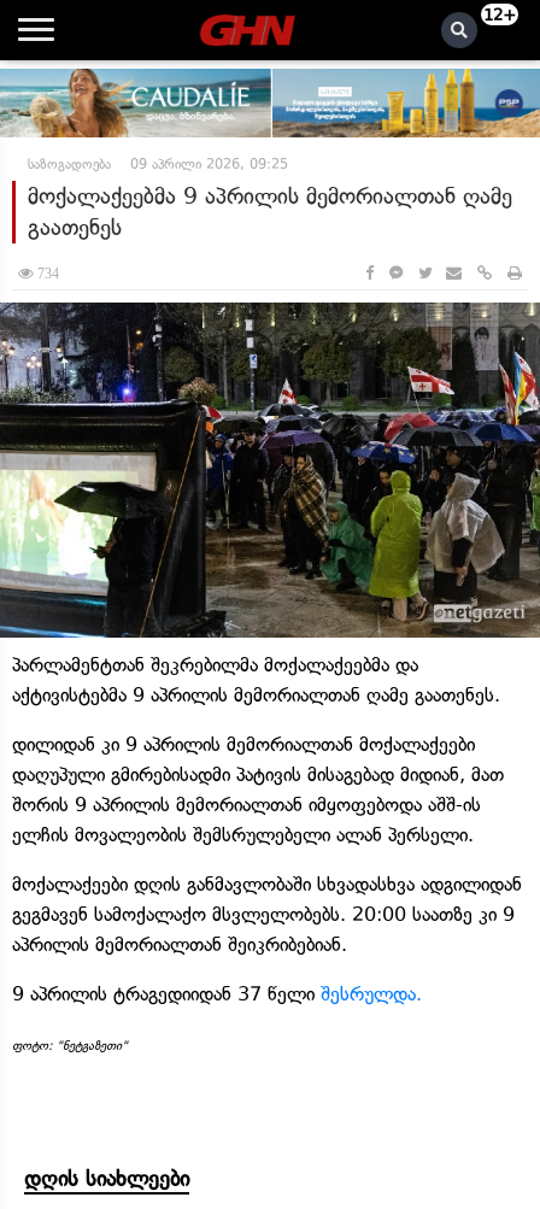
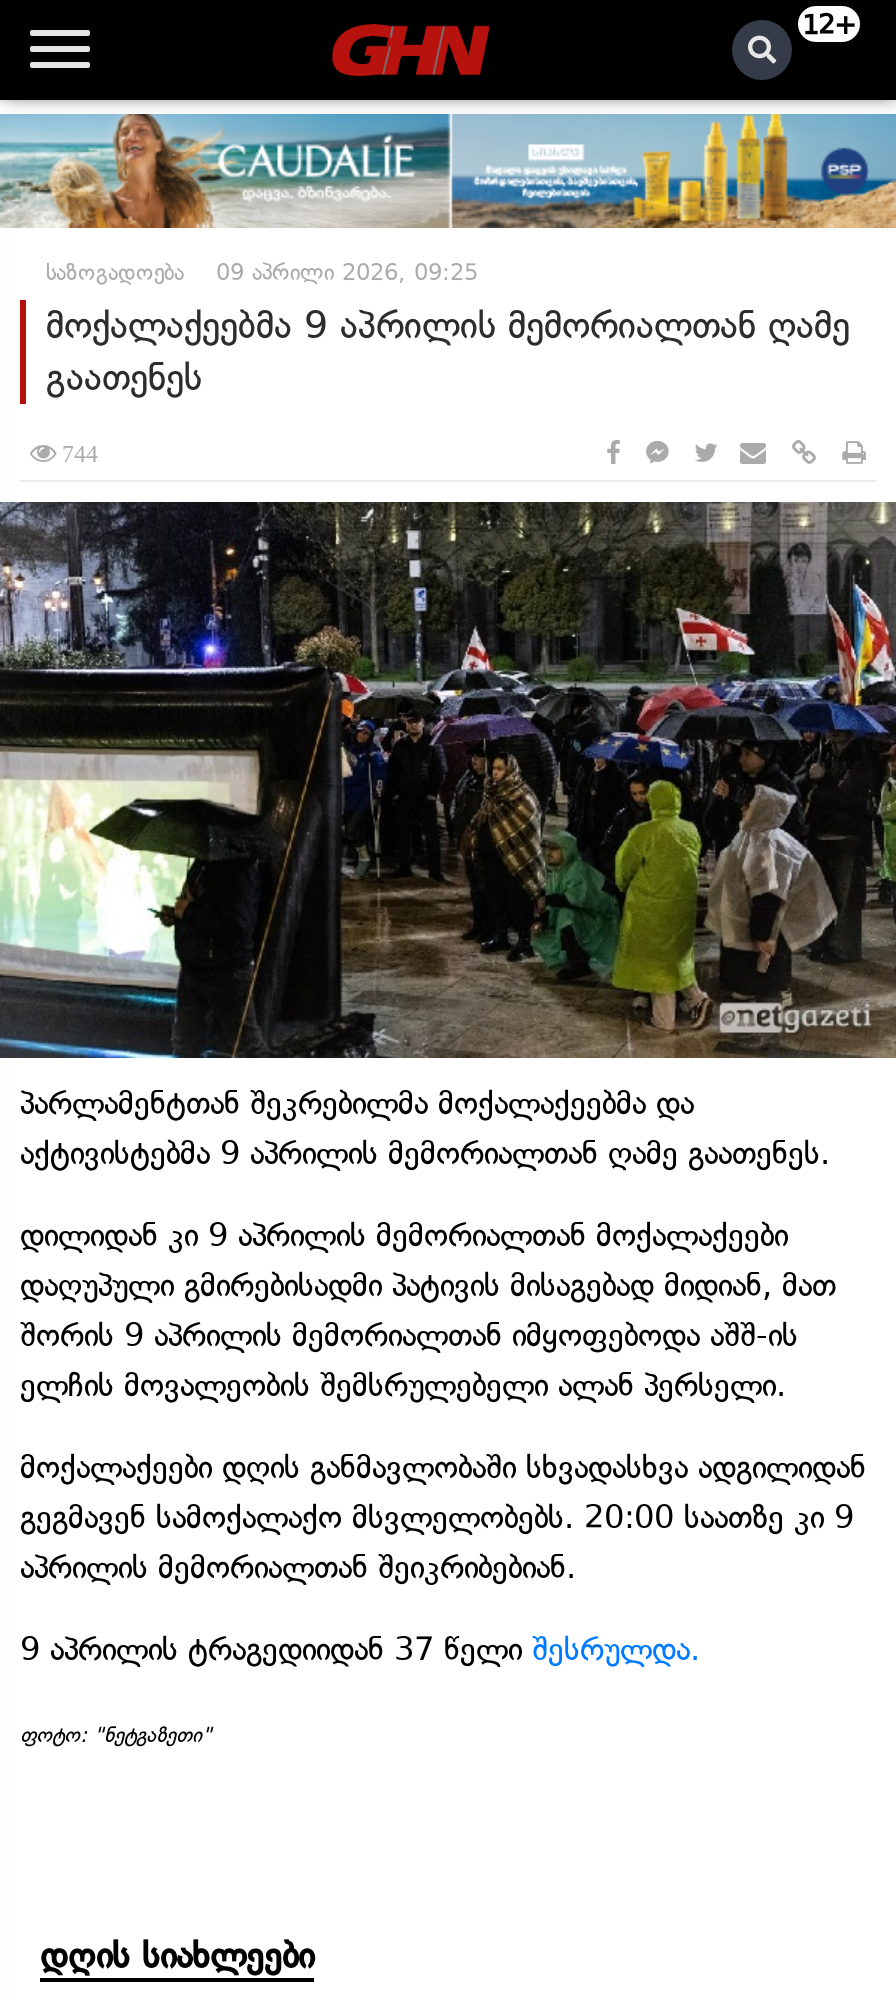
[34,266,59,281] 734 -> [56,442,98,466] 744

